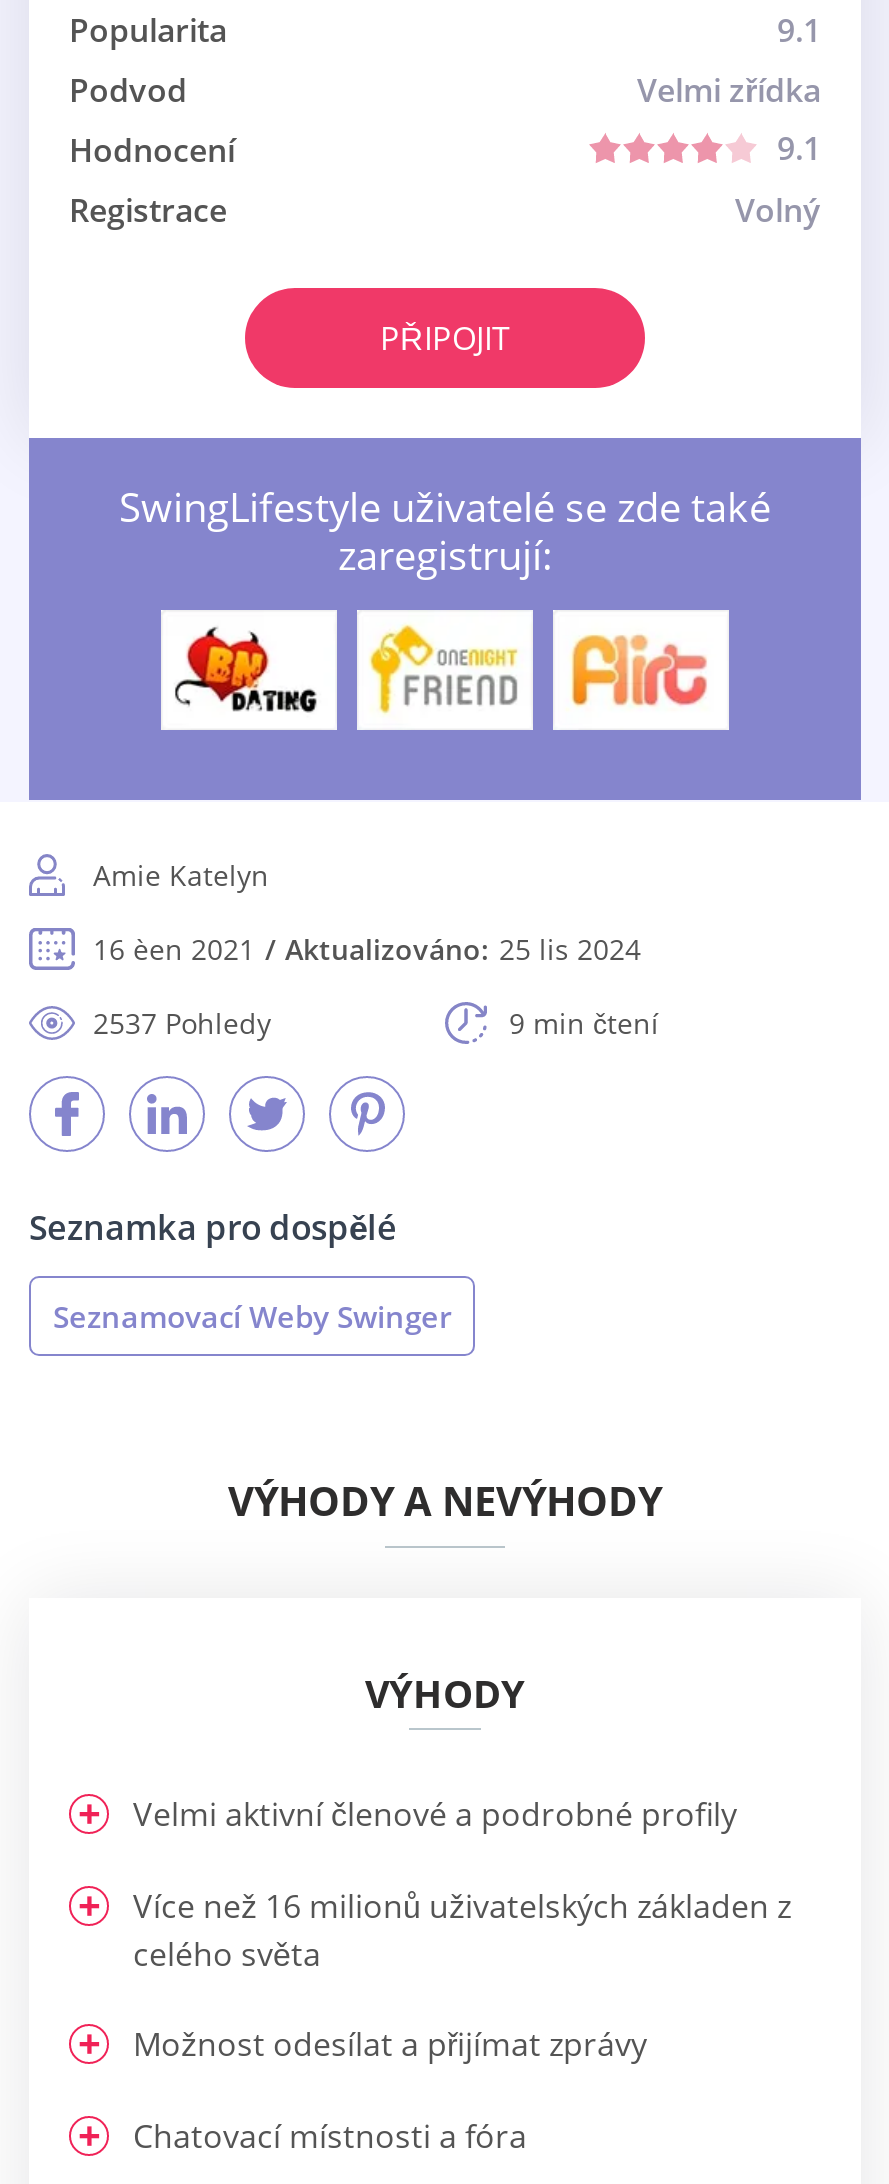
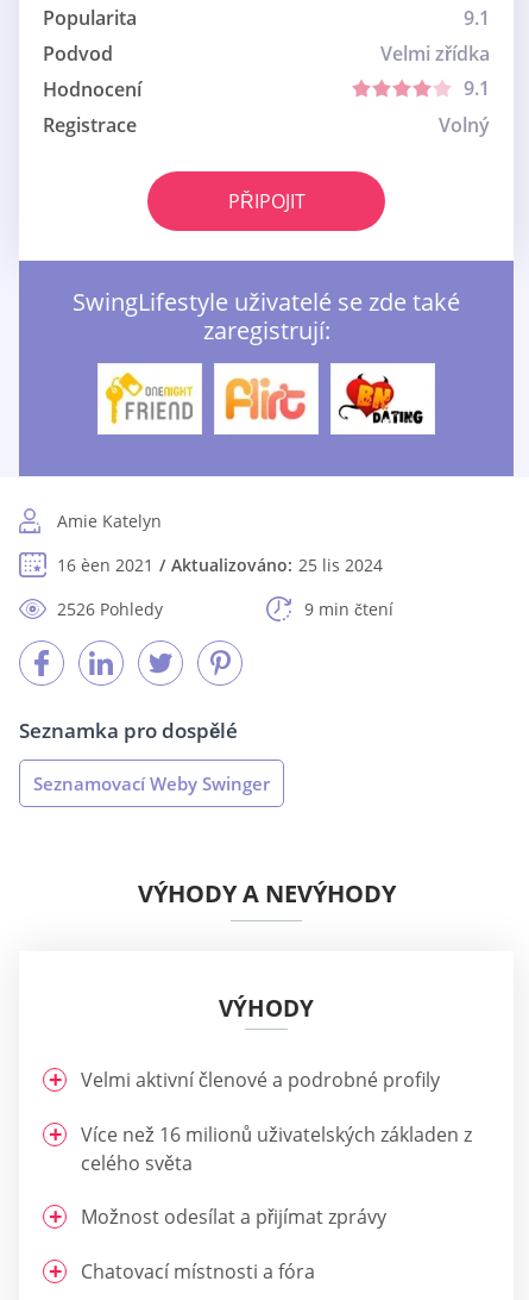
[173,626,321,714] [image] -> [103,371,194,426] [image]
[369,624,519,716] [image] -> [222,373,309,424] [image]
[567,628,709,712] [image] -> [338,373,424,425] [image]
[93,1004,271,1042] 2537 Pohledy -> [57,598,163,620] 2526 Pohledy

